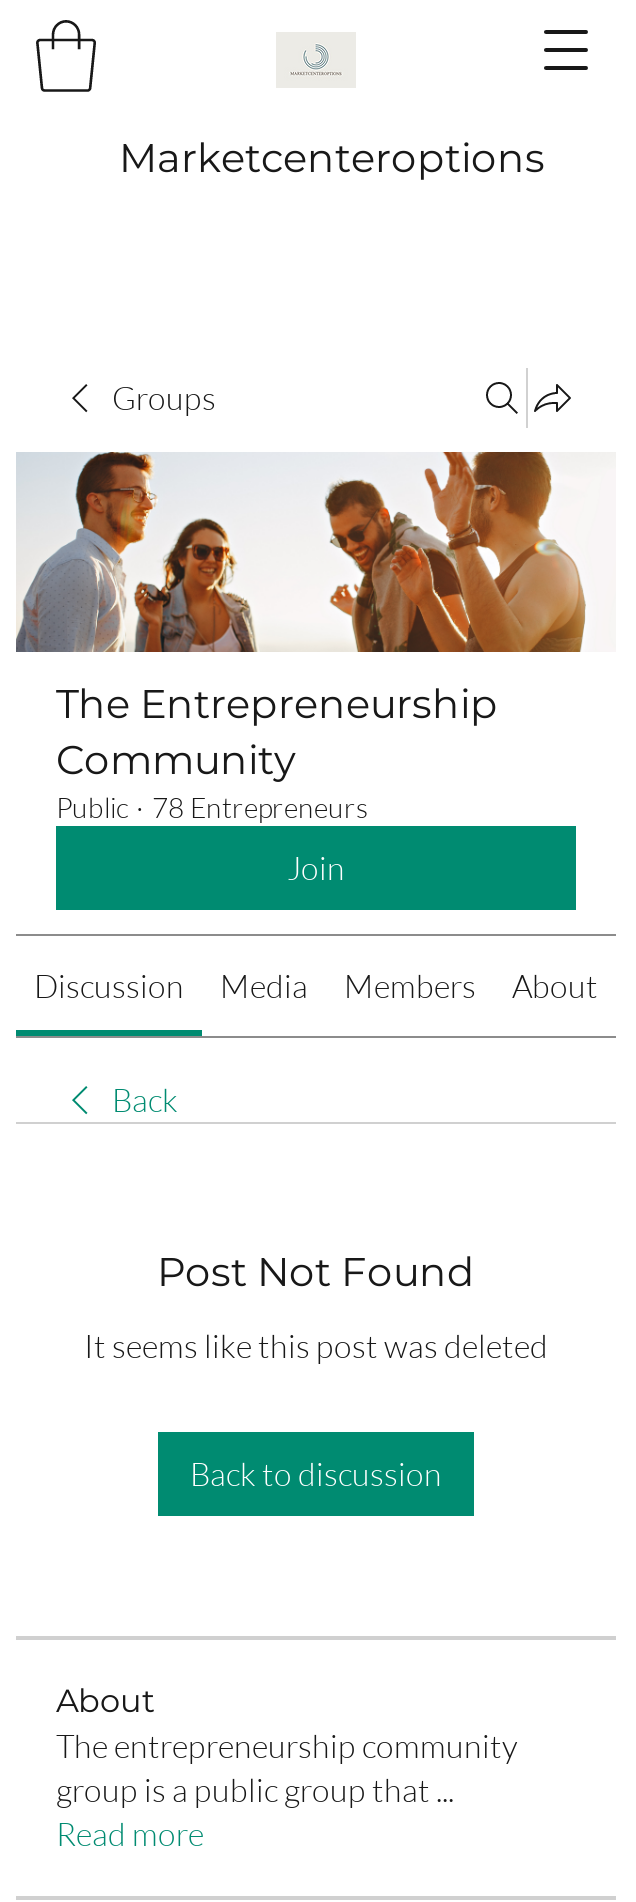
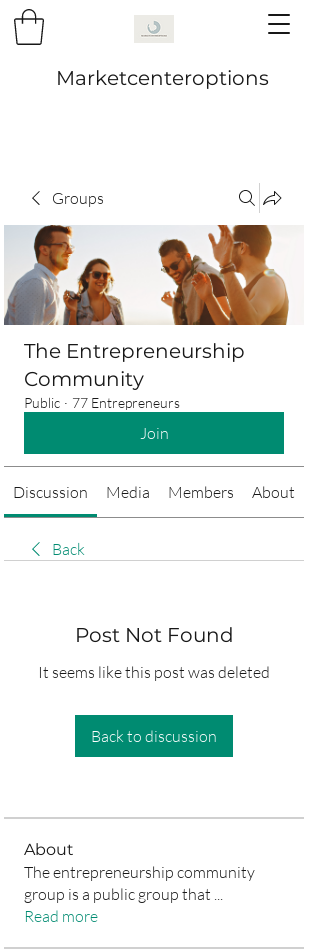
[56,789,368,823] Public · 78 Entrepreneurs -> [24,394,180,411] Public · 77 Entrepreneurs

